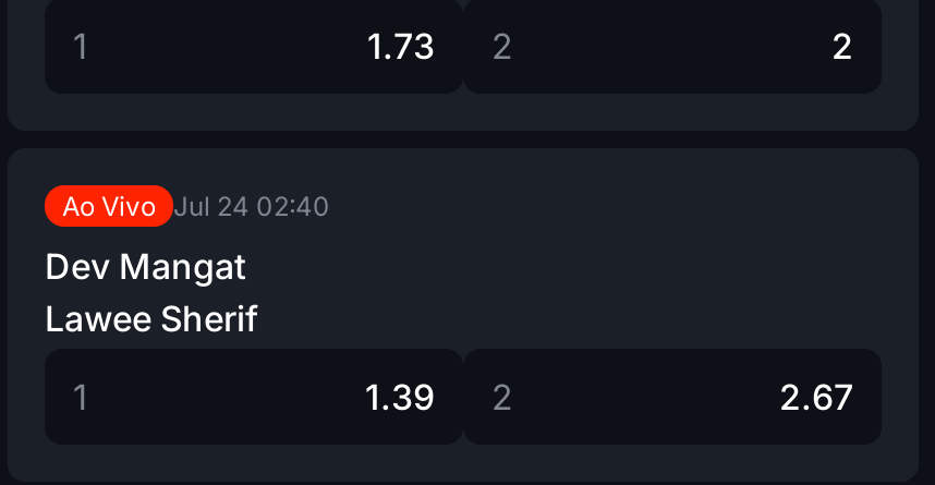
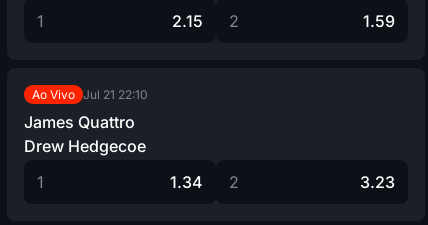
[367,24,513,68] 1.73 2 -> [172,11,239,31] 2.15 2
[831,24,853,68] 2 -> [363,11,395,31] 1.59
[62,189,330,222] Ao Vivo Jul 24 02:40 -> [32,86,148,102] Ao Vivo Jul 21 22:10
[45,244,258,340] Dev Mangat | Lawee Sherif -> [24,112,146,156] James Quattro | Drew Hedgecoe
[365,375,513,419] 1.39 2 -> [170,172,239,192] 1.34 2
[779,375,853,419] 2.67 -> [360,172,395,192] 3.23

